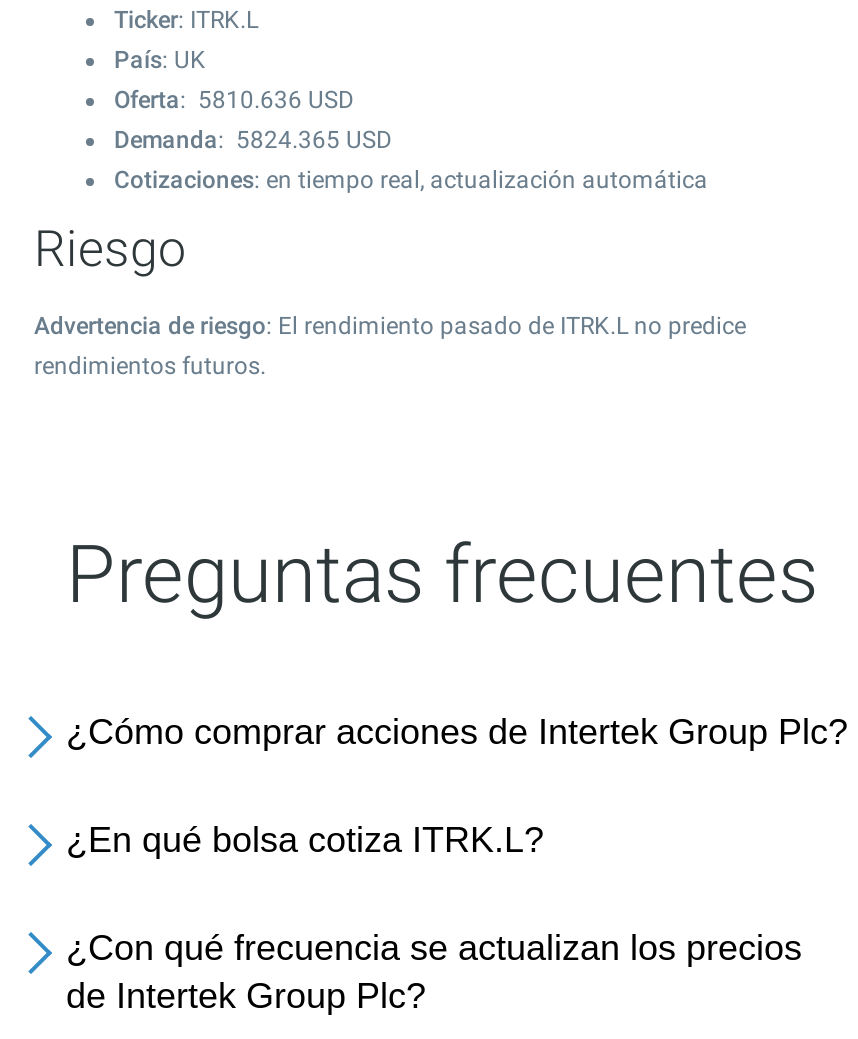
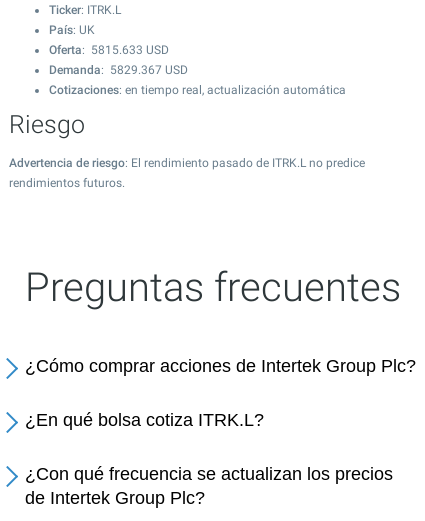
[114,86,354,114] Oferta: 5810.636 USD -> [49,43,169,57] Oferta: 5815.633 USD
[114,126,392,154] Demanda: 5824.365 USD -> [49,63,188,77] Demanda: 5829.367 USD

